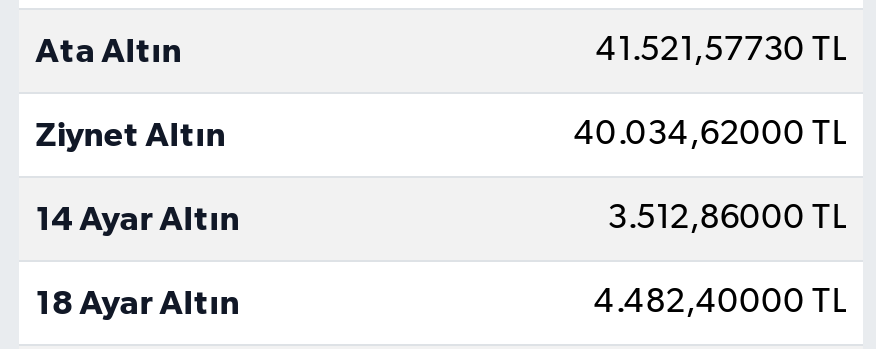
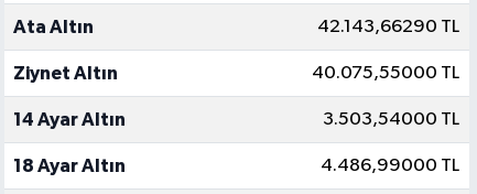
[595,34,845,68] 41.521,57730 TL -> [317,18,460,36] 42.143,66290 TL
[573,118,845,152] 40.034,62000 TL -> [312,64,460,83] 40.075,55000 TL
[607,202,845,236] 3.512,86000 TL -> [323,110,460,129] 3.503,54000 TL
[593,286,845,320] 4.482,40000 TL -> [321,156,460,175] 4.486,99000 TL

